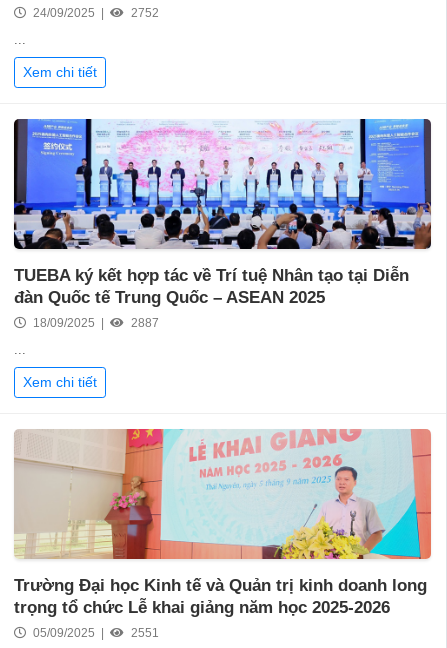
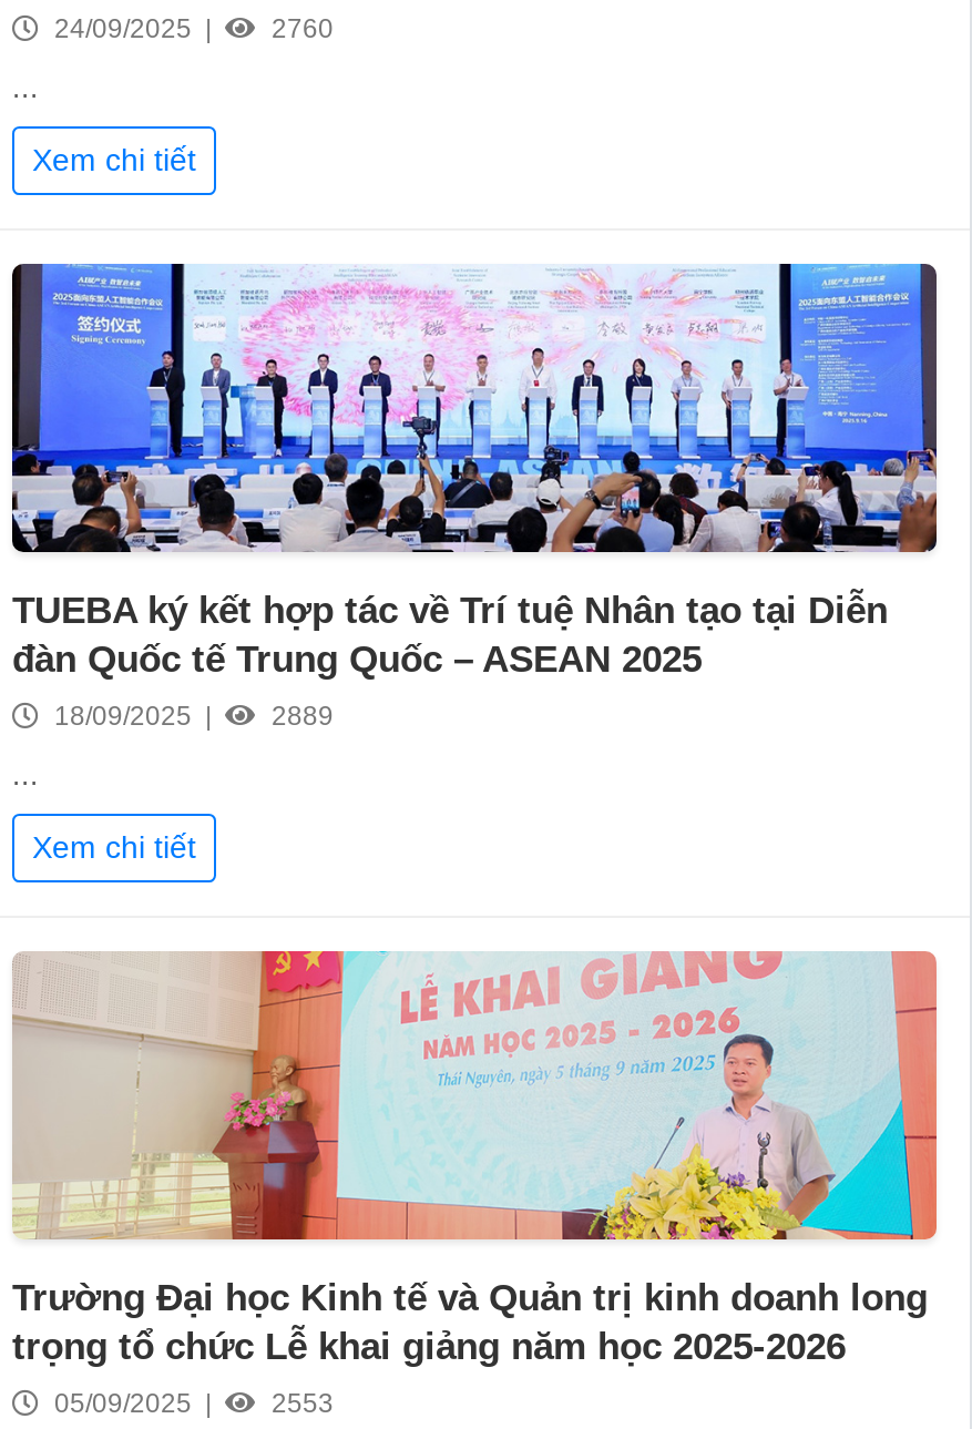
[128,6,159,20] 2752 -> [265,14,334,45] 2760
[128,316,159,330] 2887 -> [265,701,334,732] 2889
[128,626,159,640] 2551 -> [265,1389,334,1420] 2553

